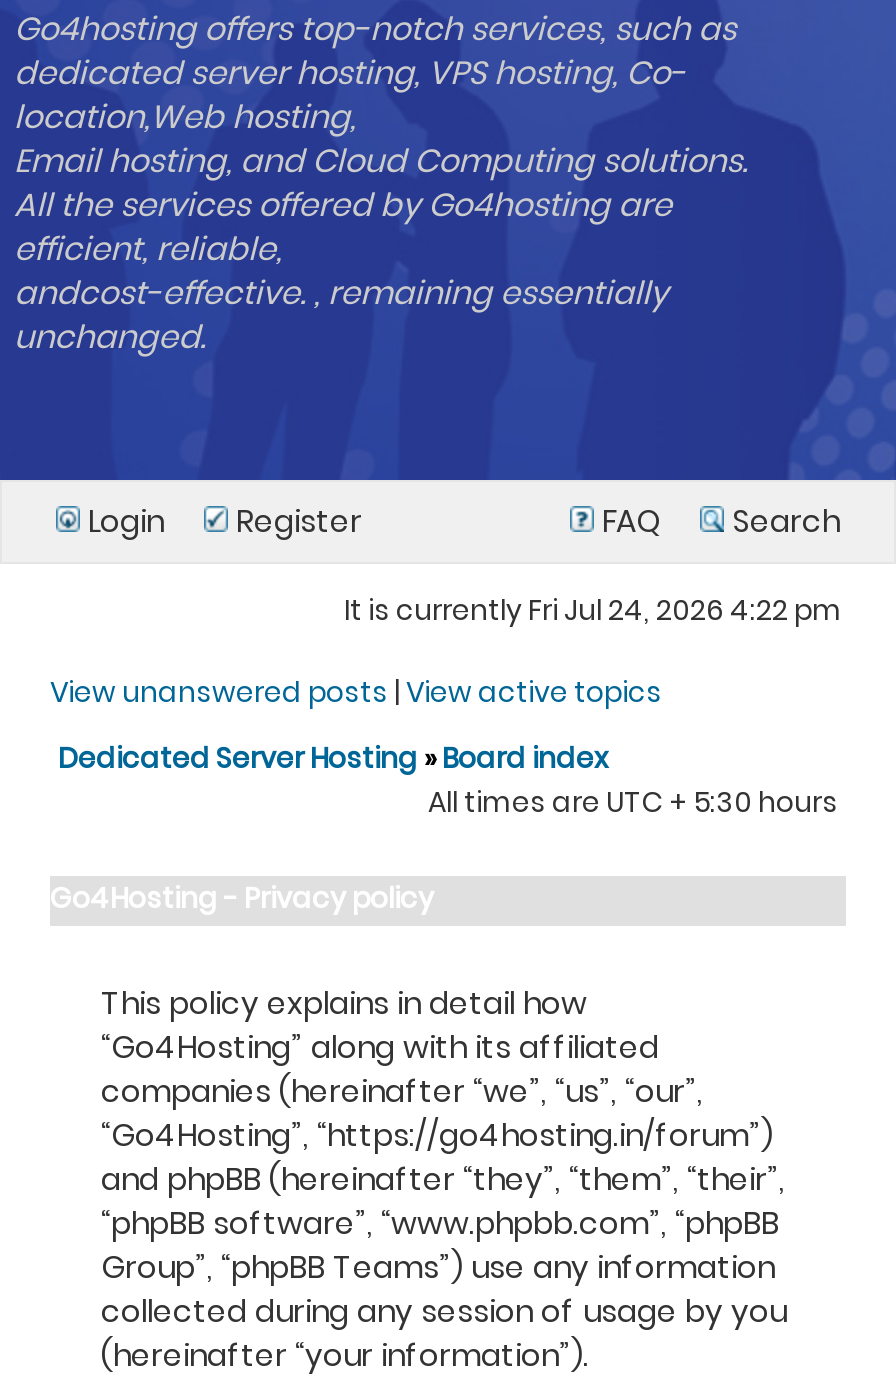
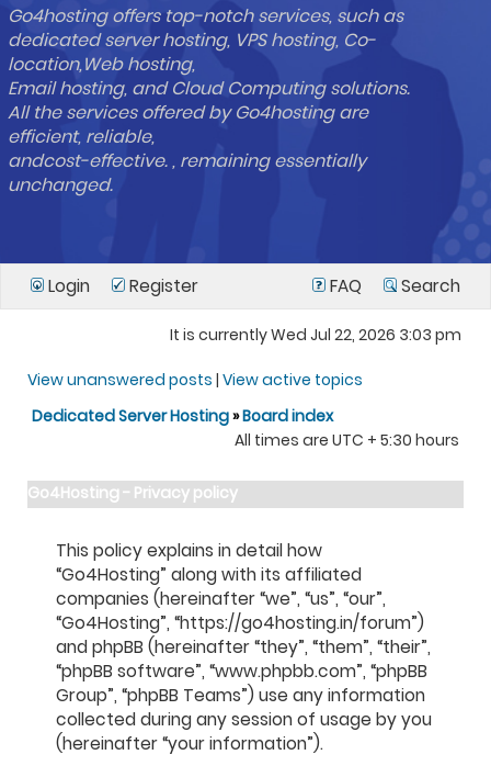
[344,590,842,630] It is currently Fri Jul 24, 2026 4:22 pm -> [170,324,461,346] It is currently Wed Jul 22, 2026 3:03 pm

